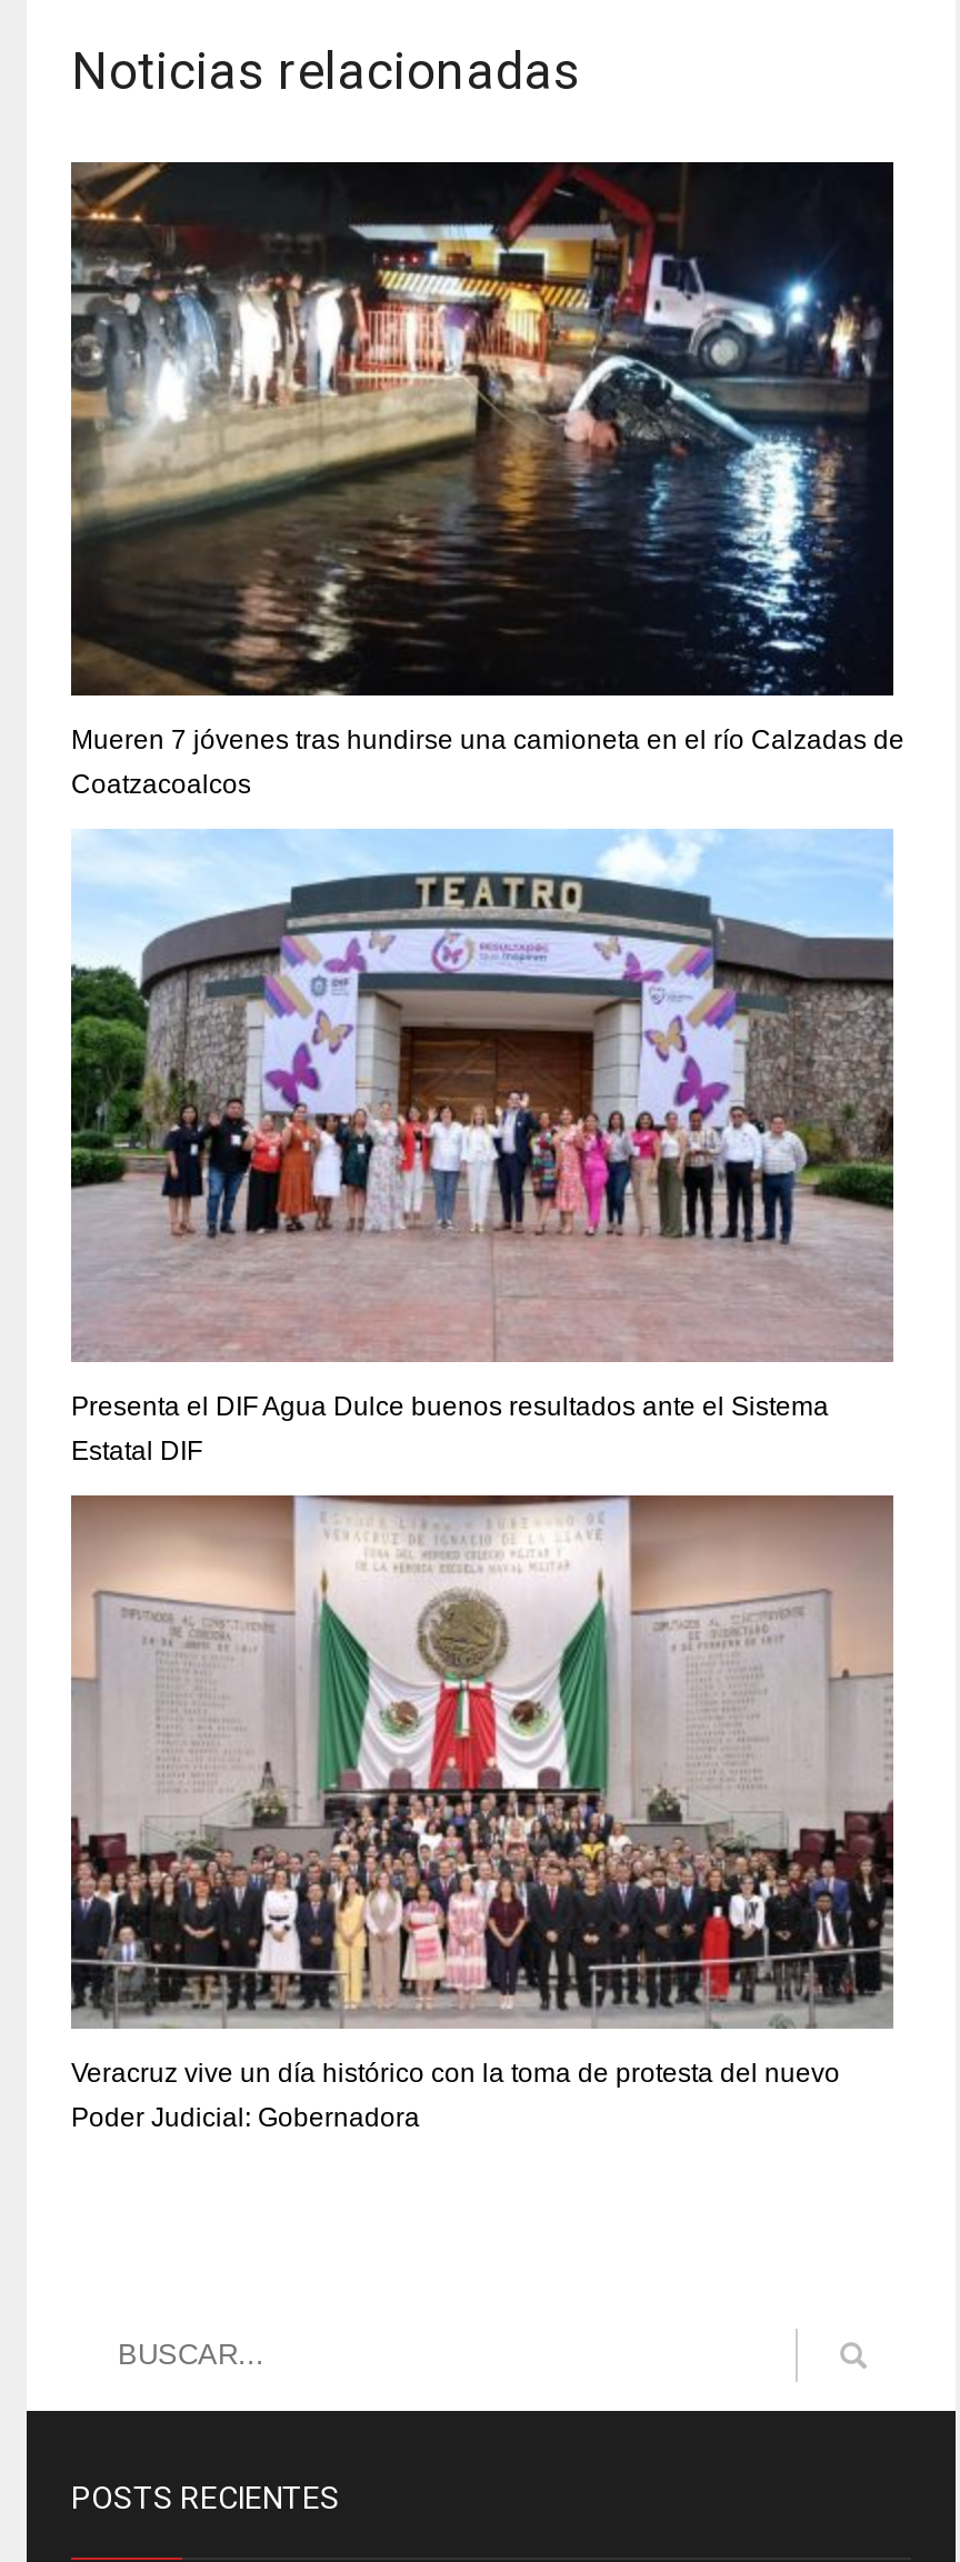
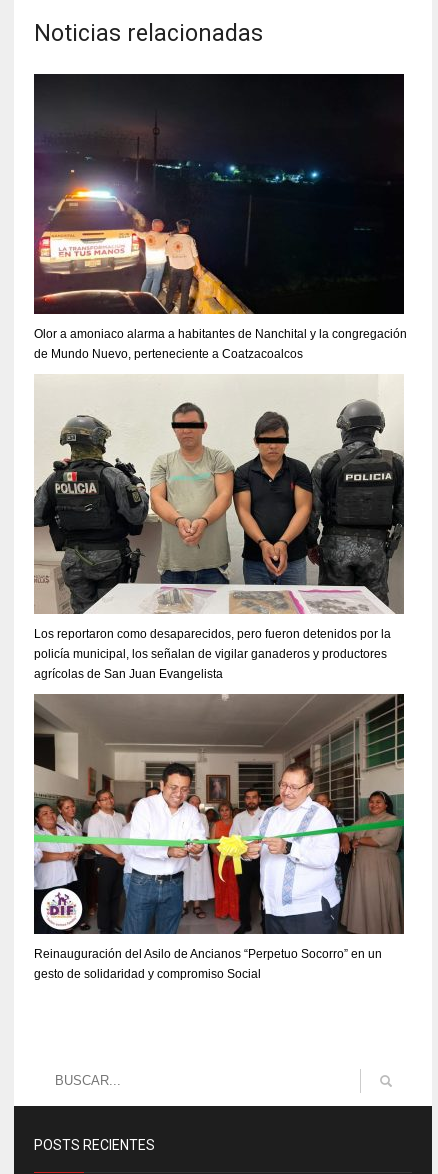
[71,160,904,800] [image] | Mueren 7 jóvenes tras hundirse una camioneta en el río Calzadas de | Coatzacoalcos -> [34,73,407,361] [image] | Olor a amoniaco alarma a habitantes de Nanchital y la congregación | de Mundo Nuevo, perteneciente a Coatzacoalcos
[69,829,893,1467] [image] | Presenta el DIF Agua Dulce buenos resultados ante el Sistema | Estatal DIF -> [34,374,404,681] [image] | Los reportaron como desaparecidos, pero fueron detenidos por la | policía municipal, los señalan de vigilar ganaderos y productores | agrícolas de San Juan Evangelista
[69,1495,896,2133] [image] | Veracruz vive un día histórico con la toma de protesta del nuevo | Poder Judicial: Gobernadora -> [33,694,404,981] [image] | Reinauguración del Asilo de Ancianos “Perpetuo Socorro” en un | gesto de solidaridad y compromiso Social

